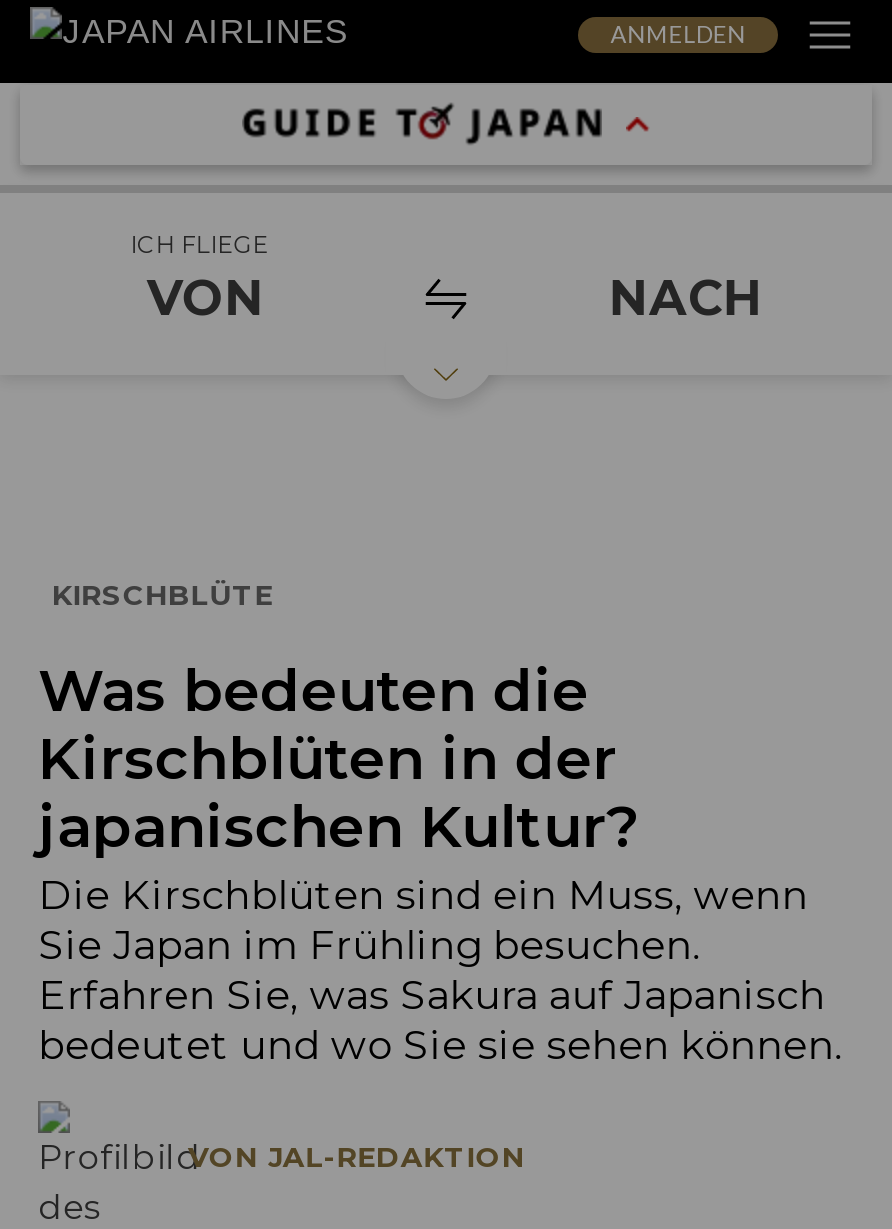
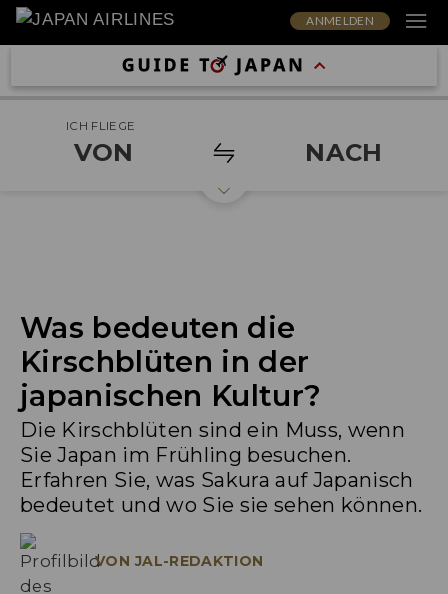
[52,577,273,613] KIRSCHBLÜTE -> none

